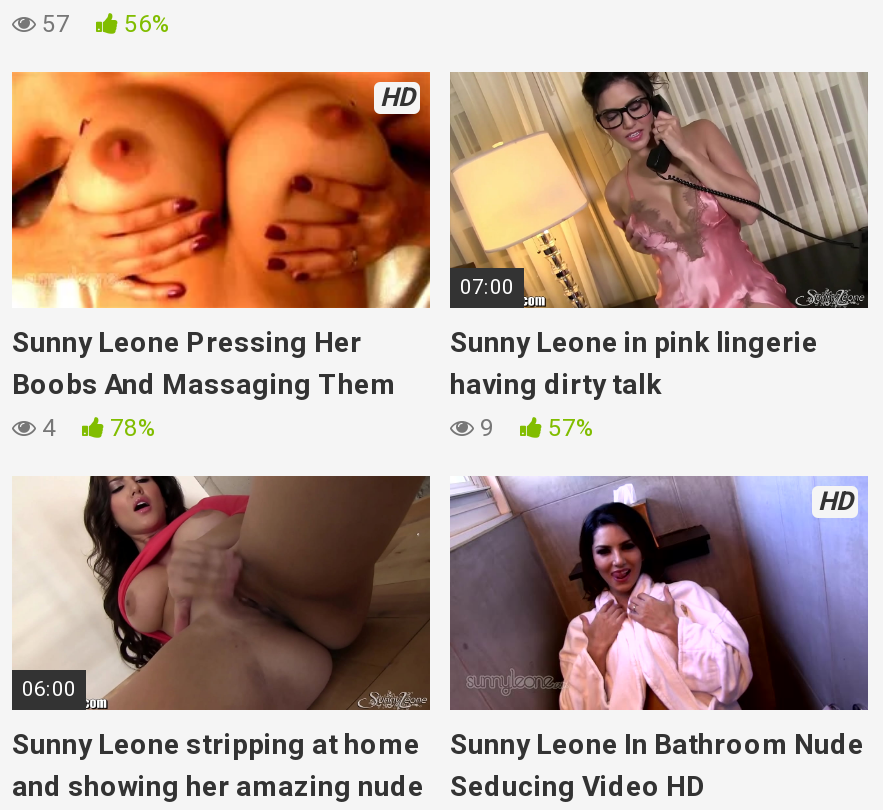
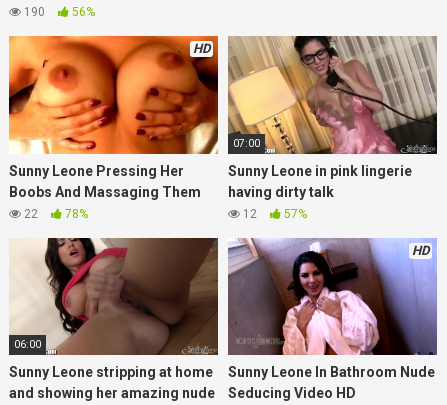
[36,9,170,37] 57 56% -> [21,5,95,19] 190 56%
[36,413,156,441] 4 78% -> [21,206,88,220] 22 78%
[474,413,594,441] 9 57% -> [240,206,307,220] 12 57%

